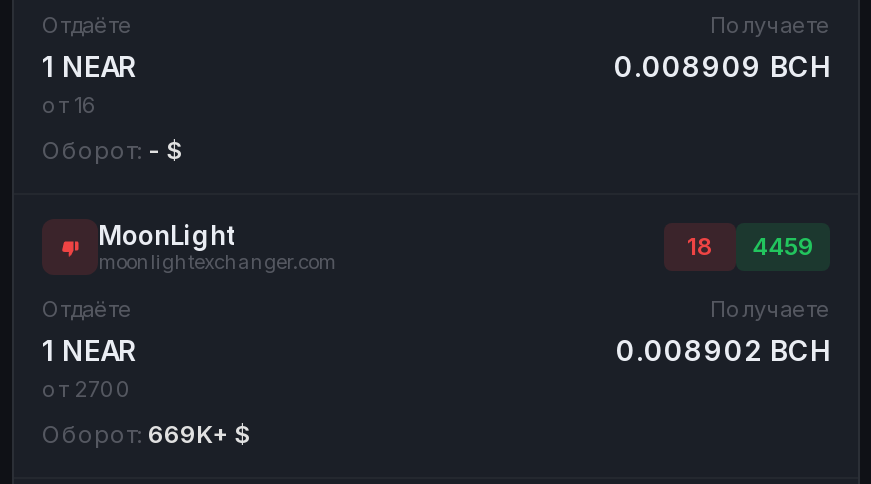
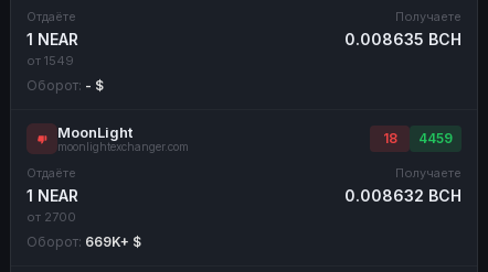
[614,48,830,82] 0.008909 BCH -> [344,29,462,48] 0.008635 BCH
[42,90,98,118] от 16 -> [26,52,74,68] от 1549
[616,332,830,366] 0.008902 BCH -> [344,186,462,204] 0.008632 BCH

